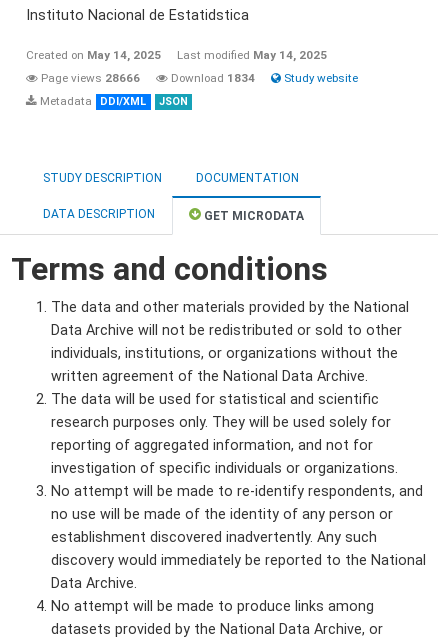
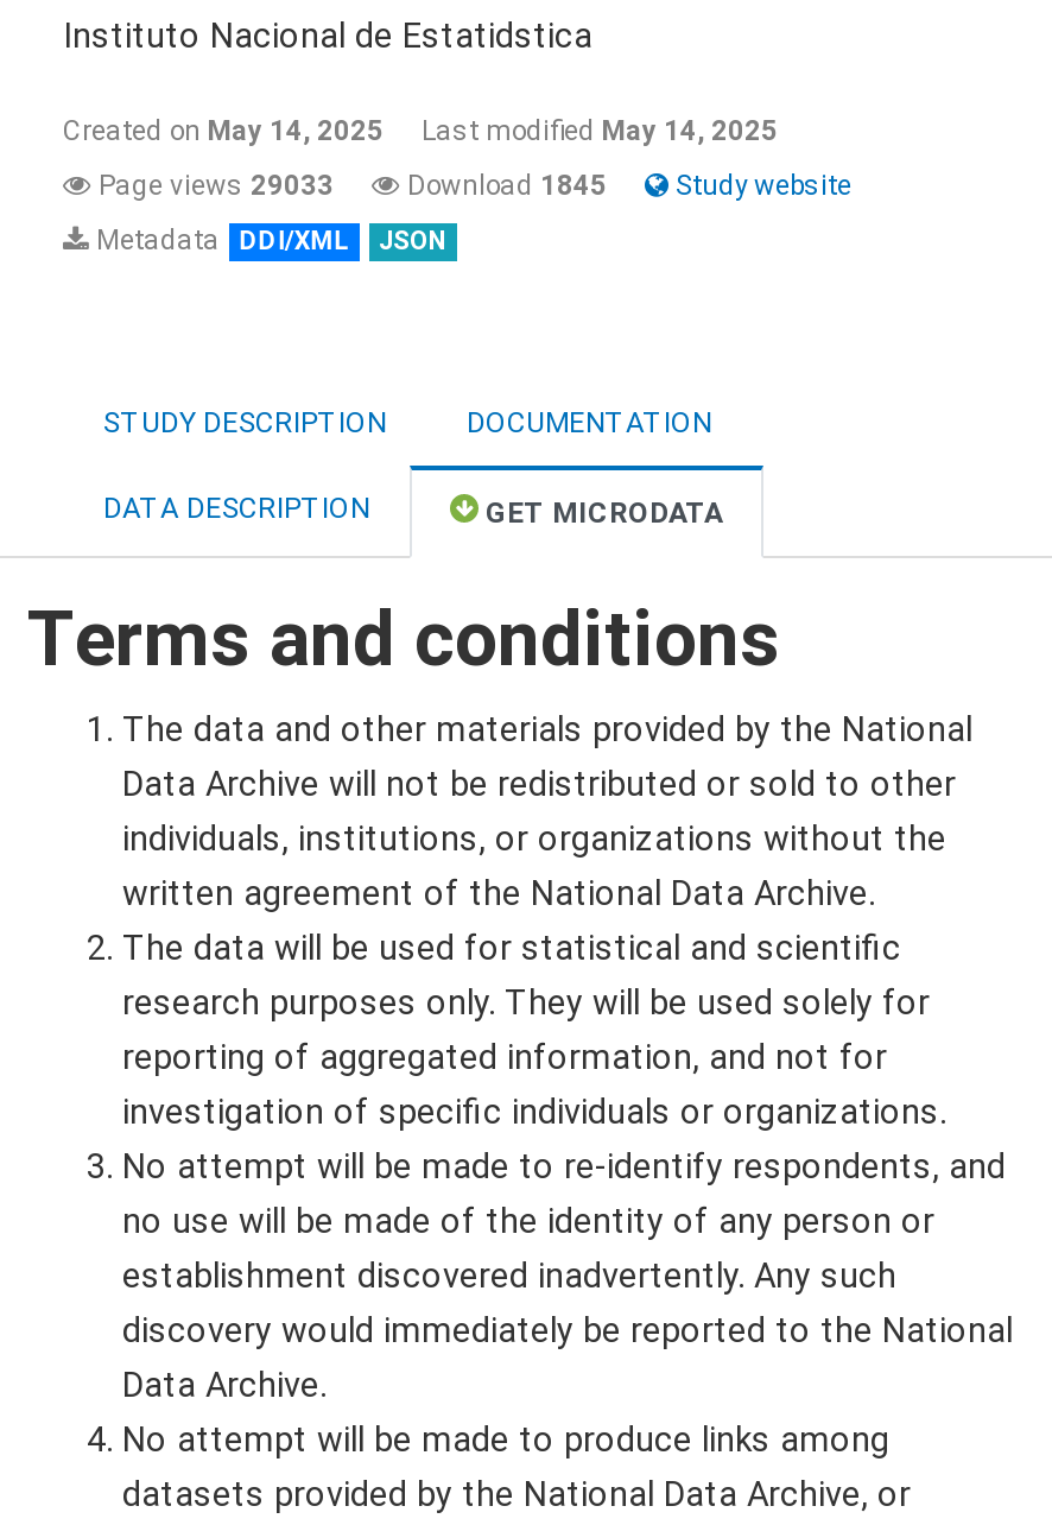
[38,71,140,85] Page views 28666 -> [91,169,334,202] Page views 29033
[168,71,255,85] Download 1834 -> [400,169,607,202] Download 1845

